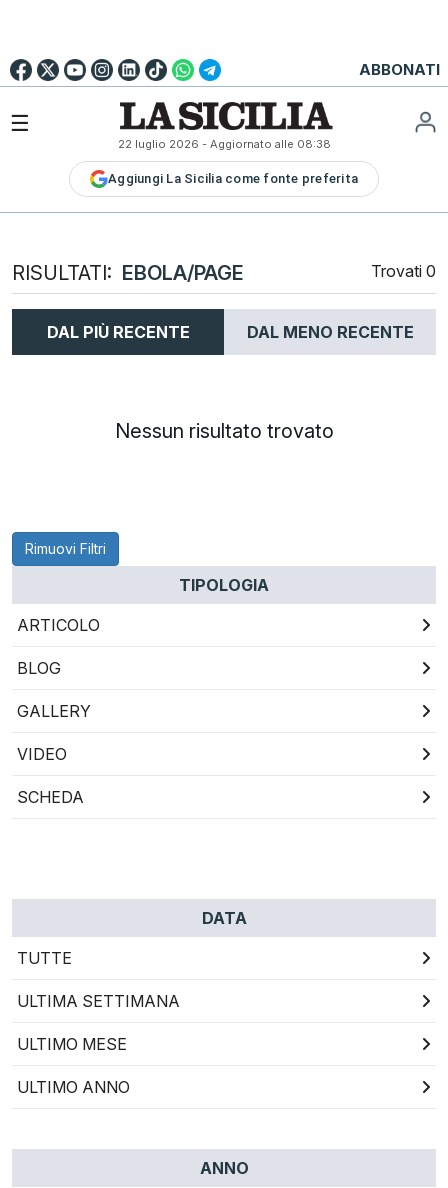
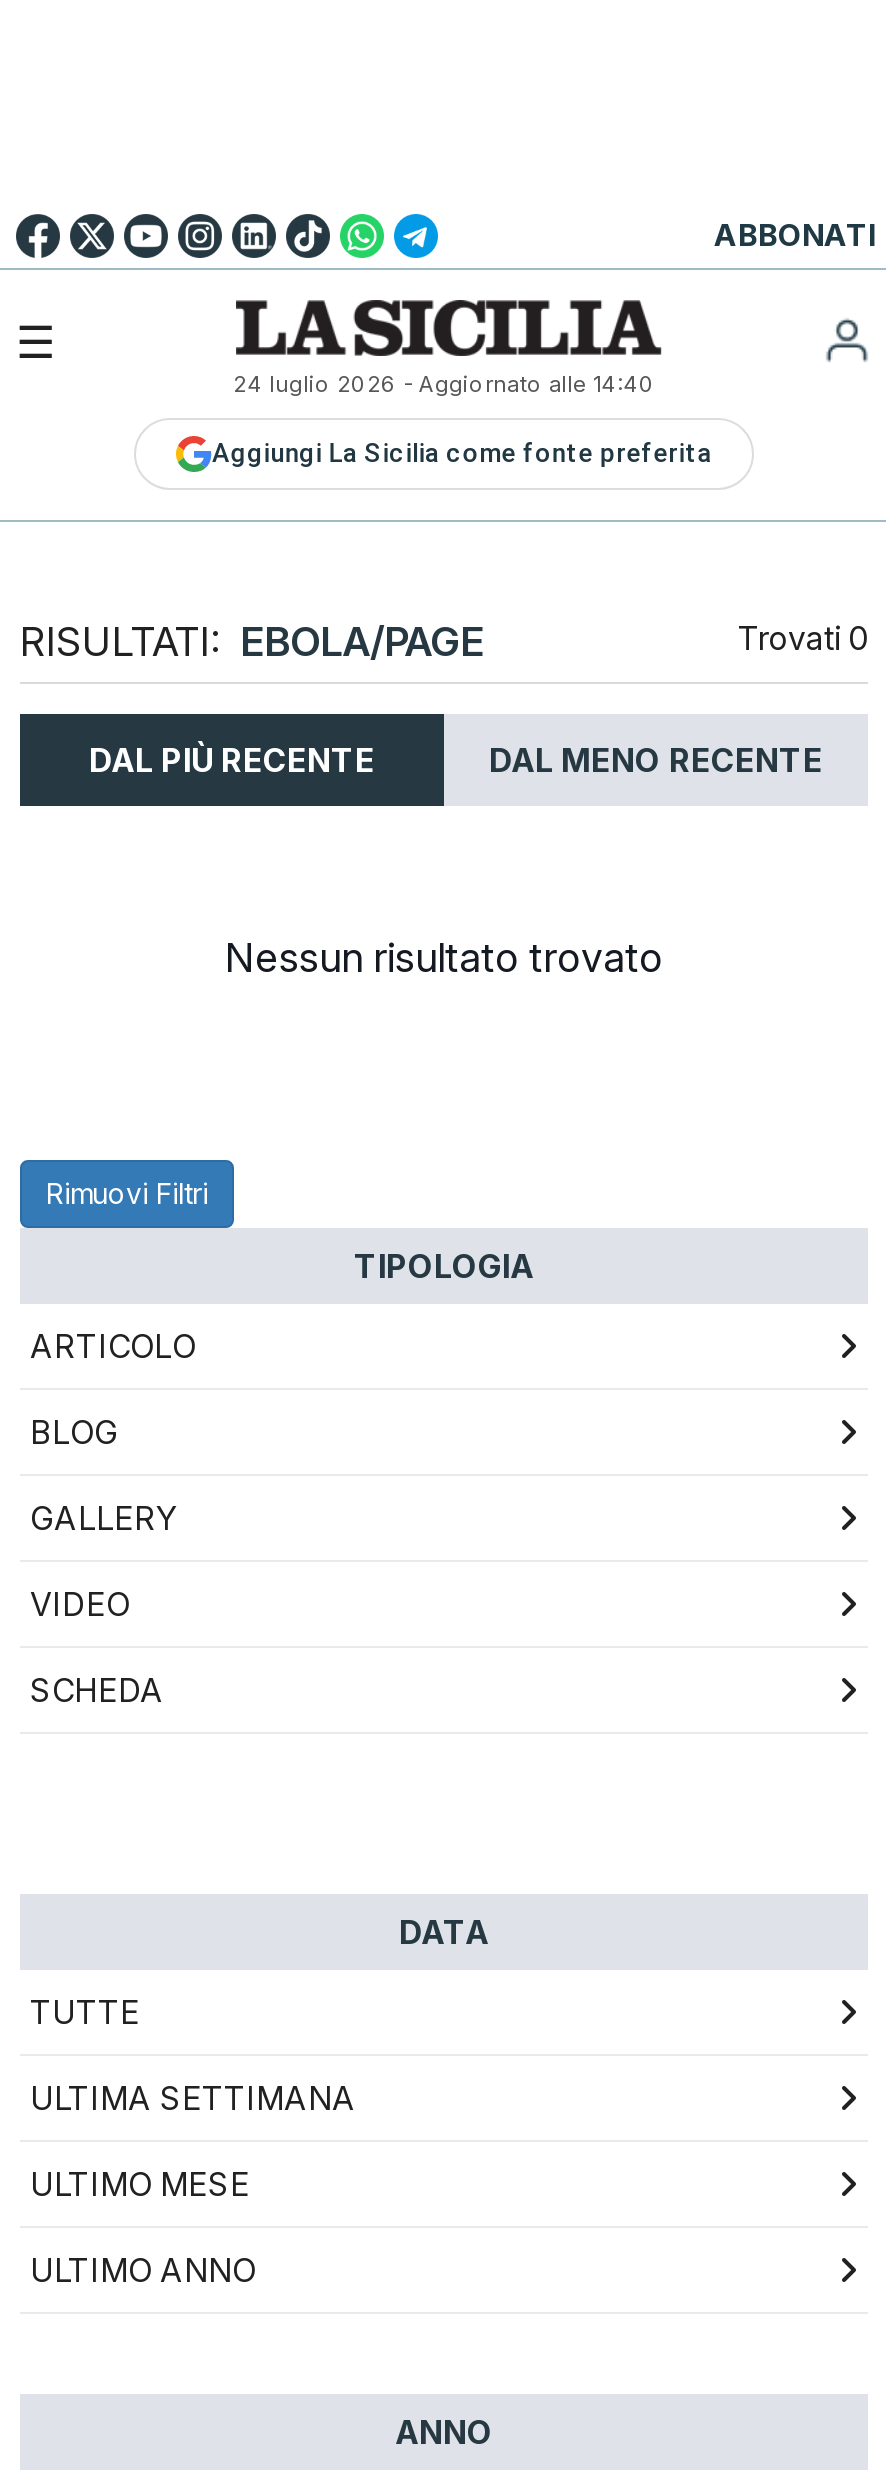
[117,136,330,150] 22 luglio 2026 - Aggiornato alle 08:38 -> [233,369,655,397] 24 luglio 2026 - Aggiornato alle 14:40

